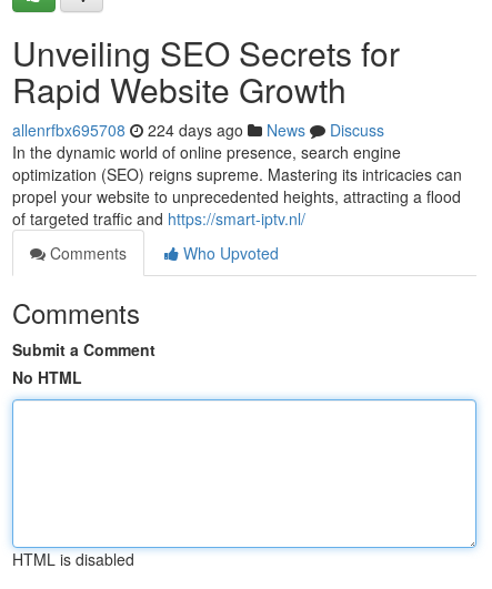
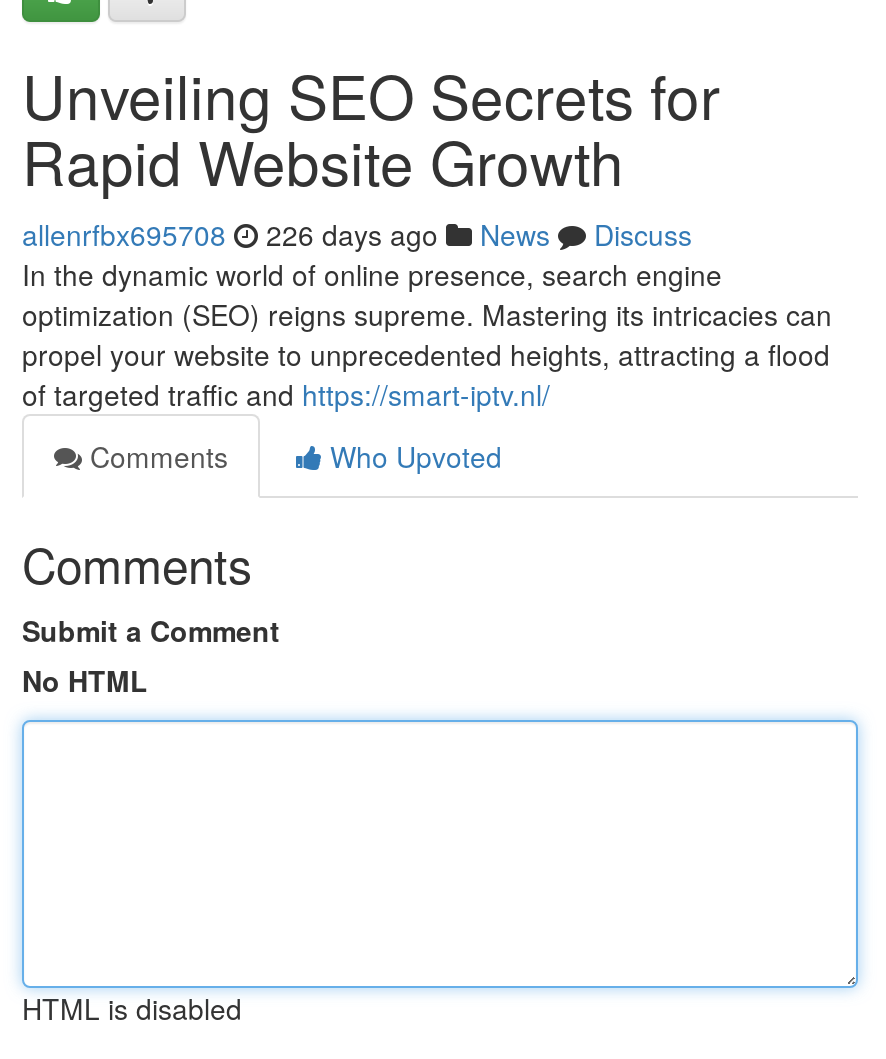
[12,119,384,141] allenrfbx695708 224 days ago News Discuss -> [22,214,692,254] allenrfbx695708 226 days ago News Discuss

